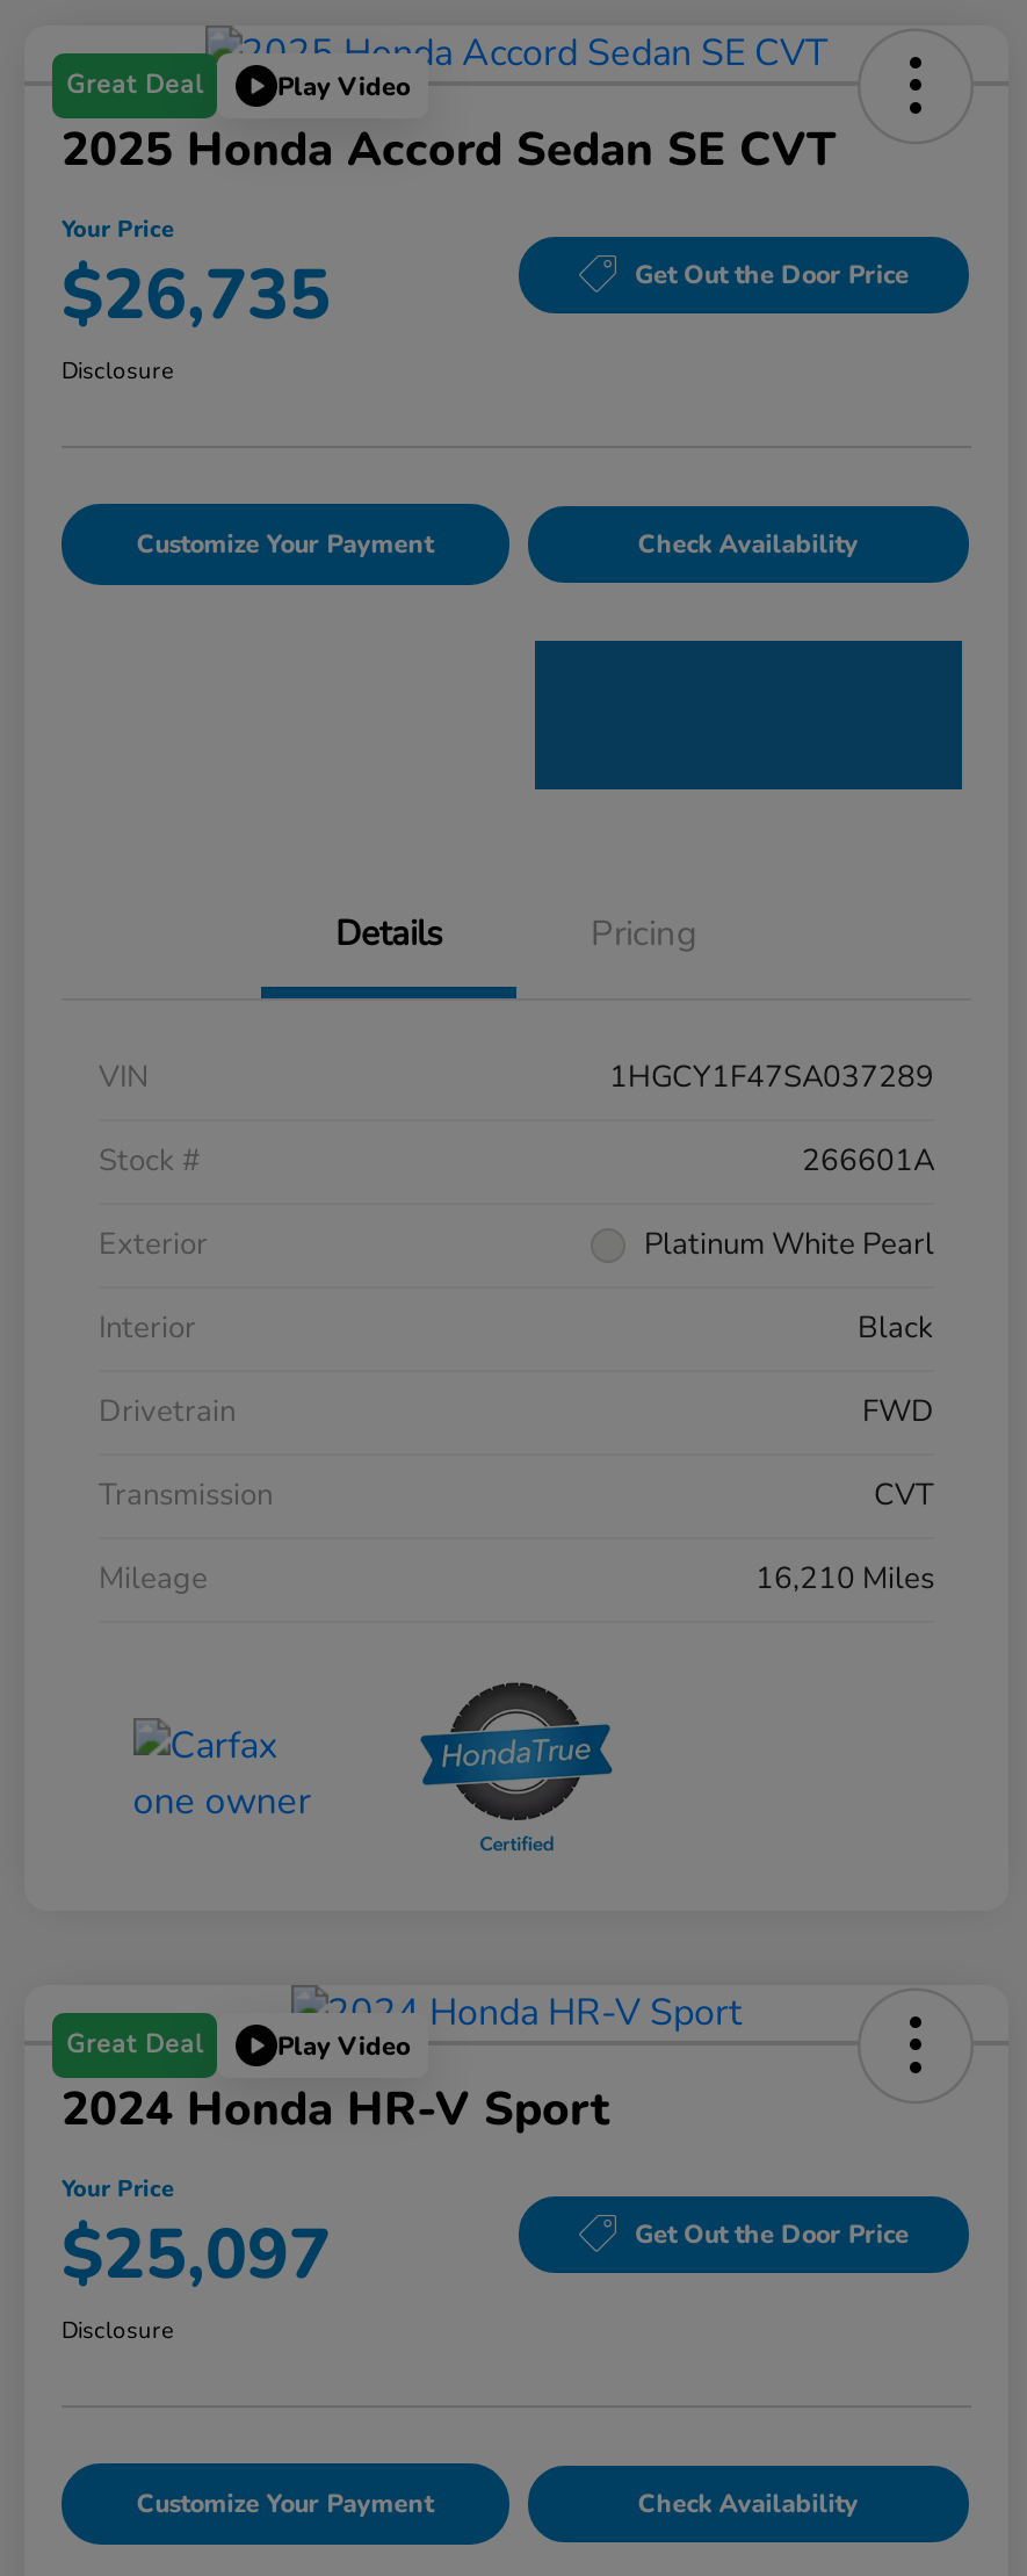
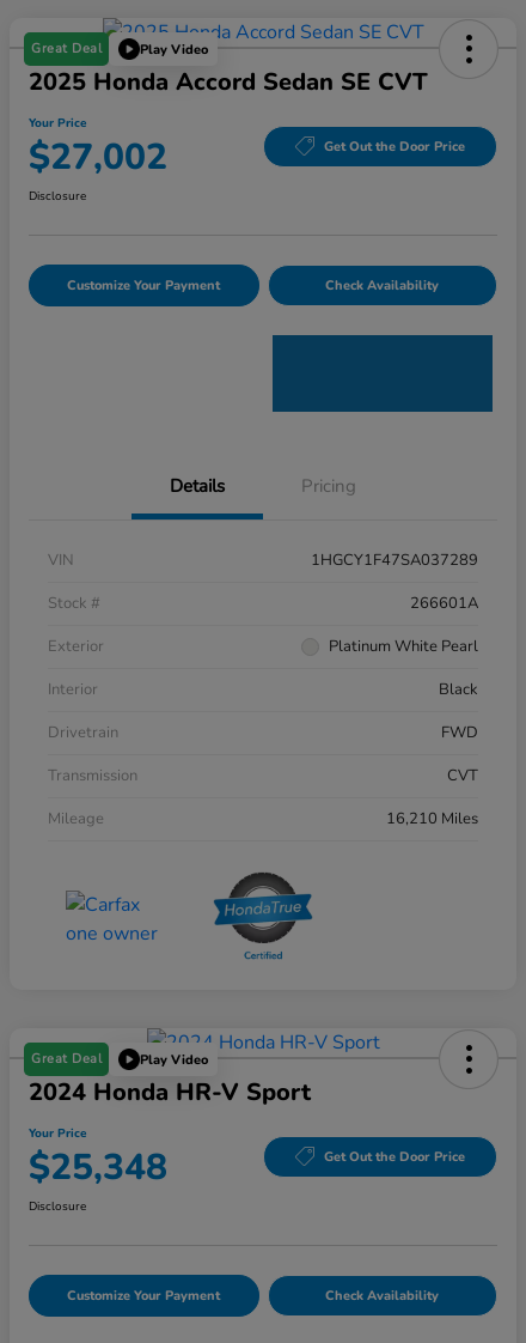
[62,249,331,344] $26,735 -> [29,133,167,182] $27,002
[62,2208,331,2304] $25,097 -> [29,1143,167,1192] $25,348

